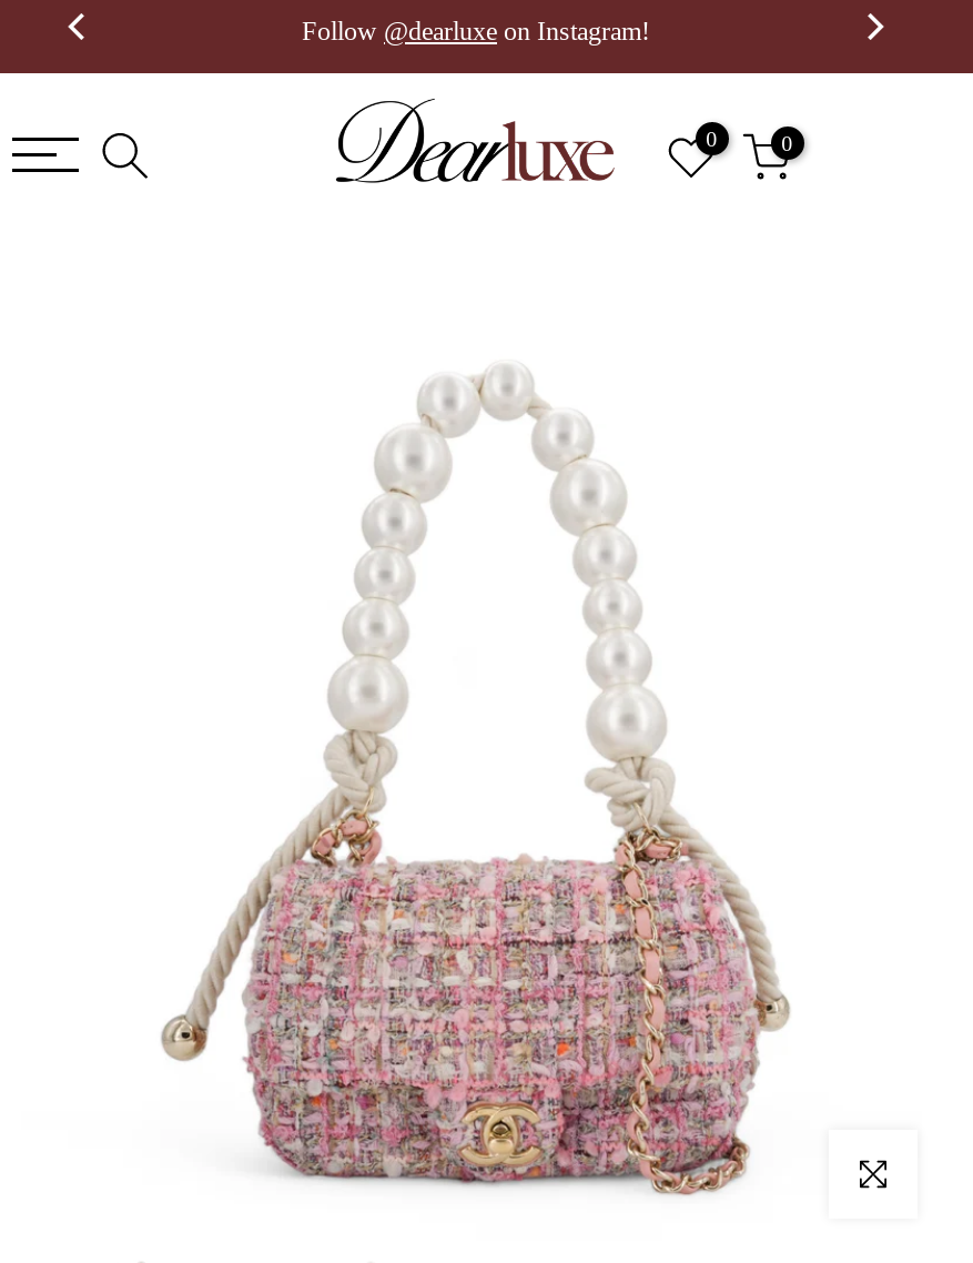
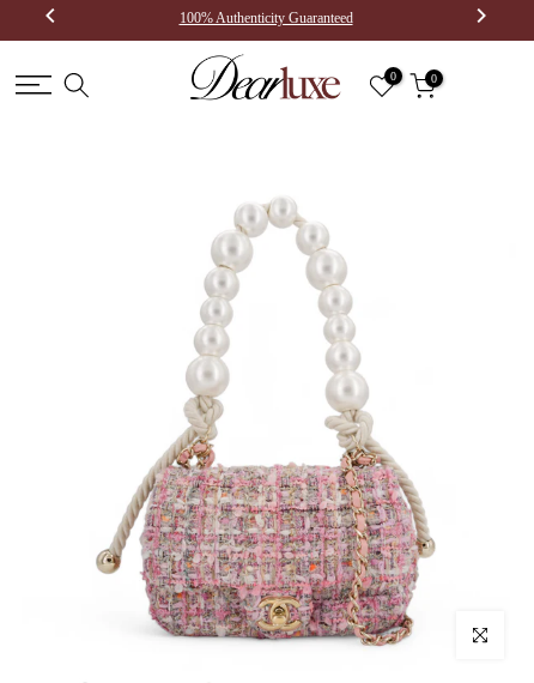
[302,14,650,46] Follow @dearluxe on Instagram! -> [179,9,353,26] 100% Authenticity Guaranteed

